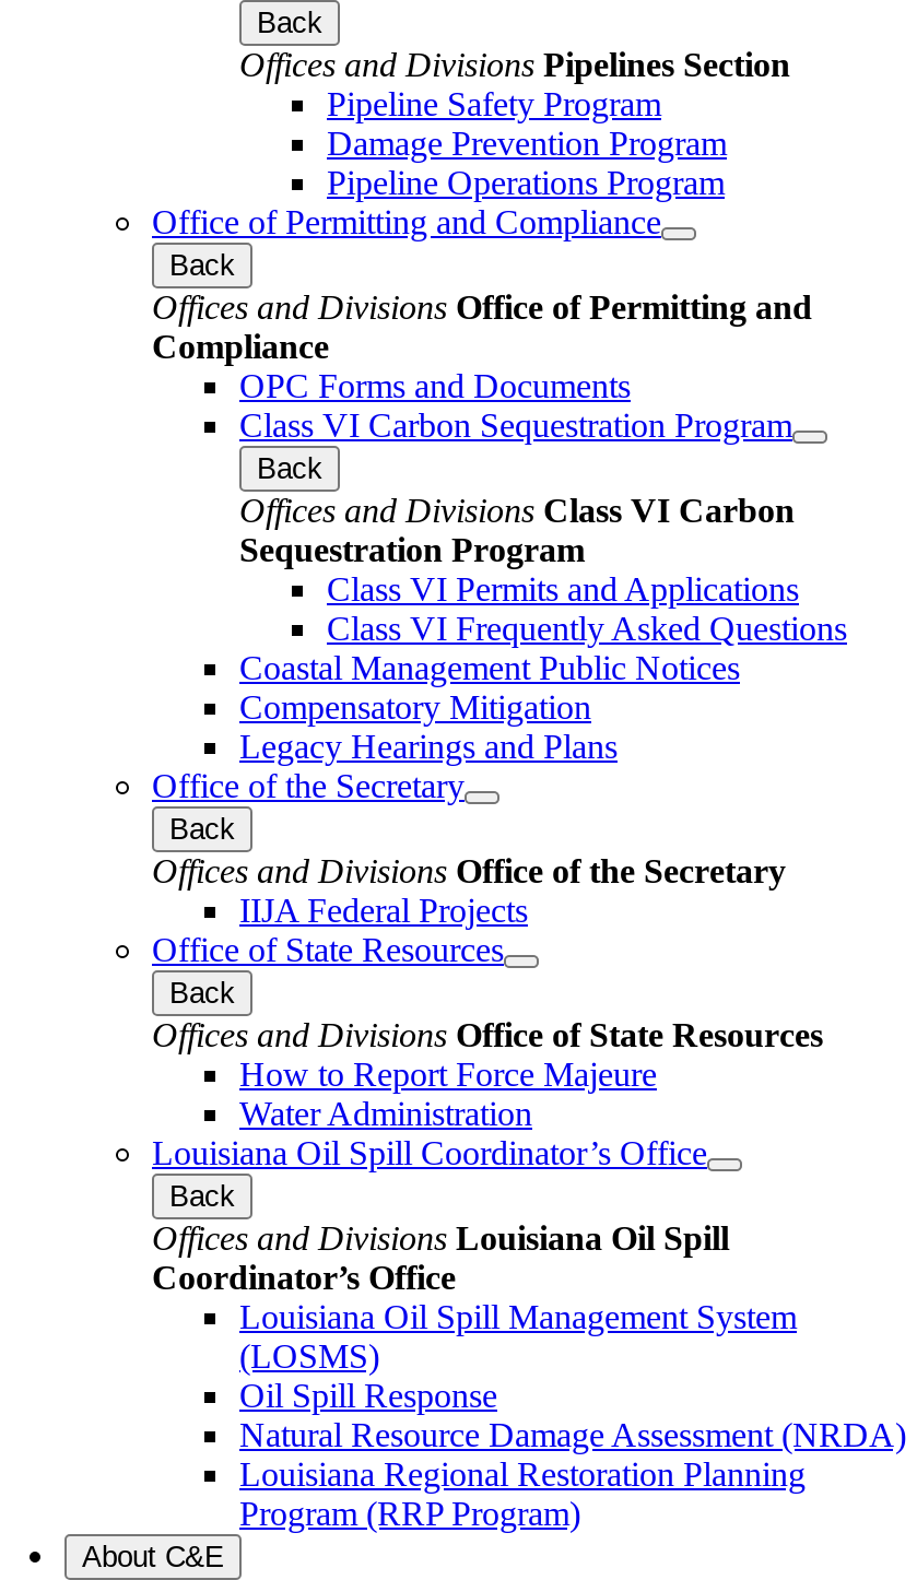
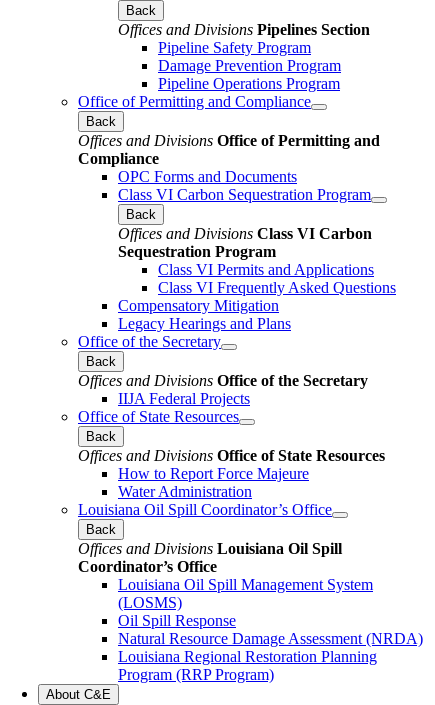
[239,648,740,685] Coastal Management Public Notices -> none

